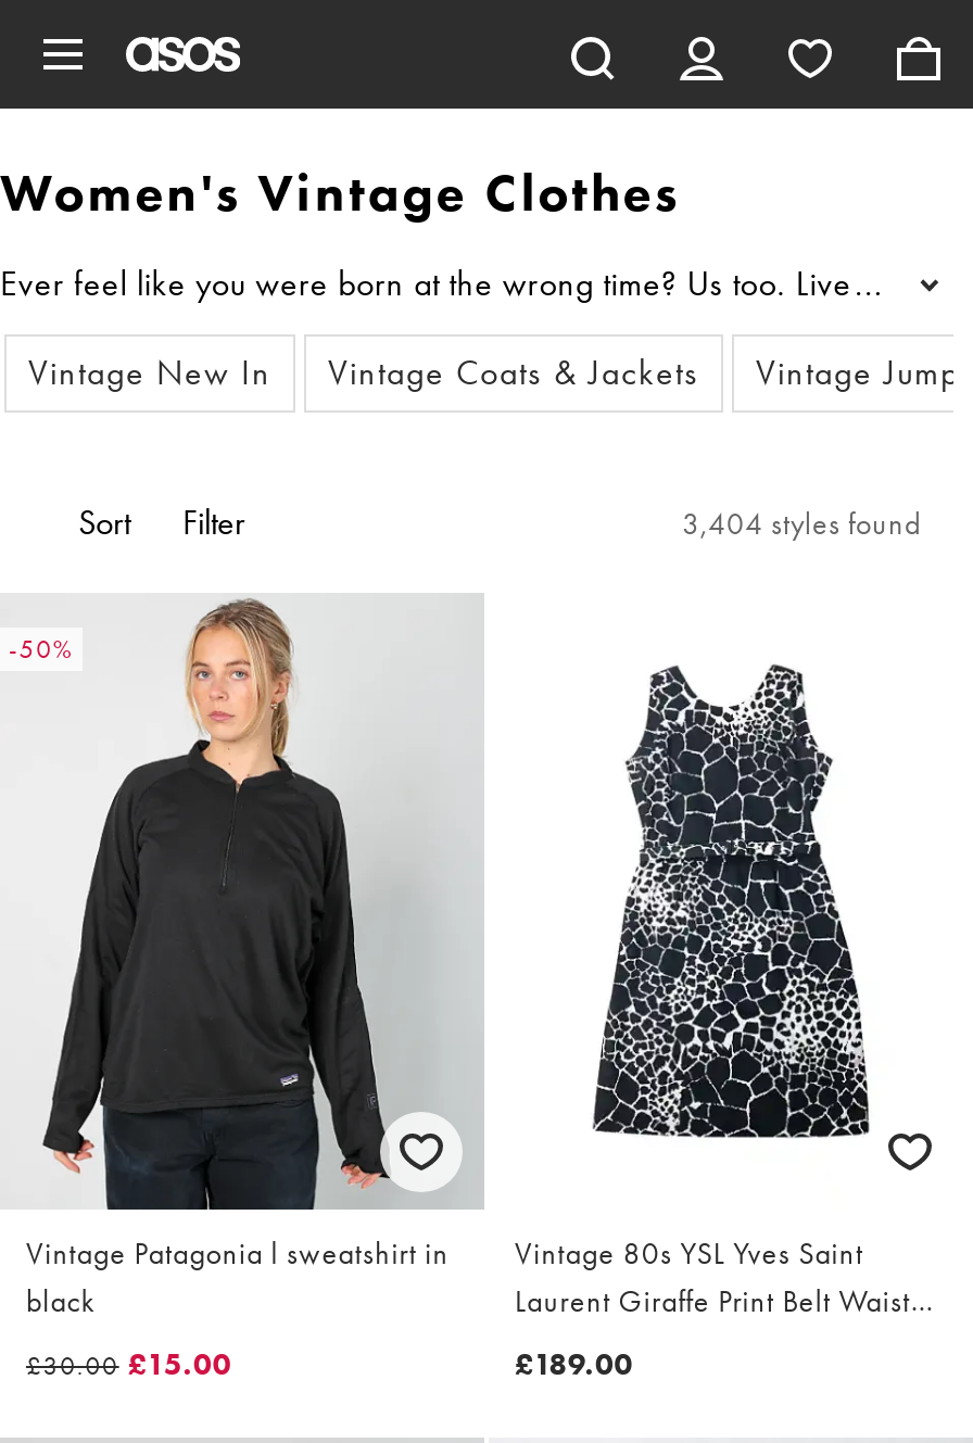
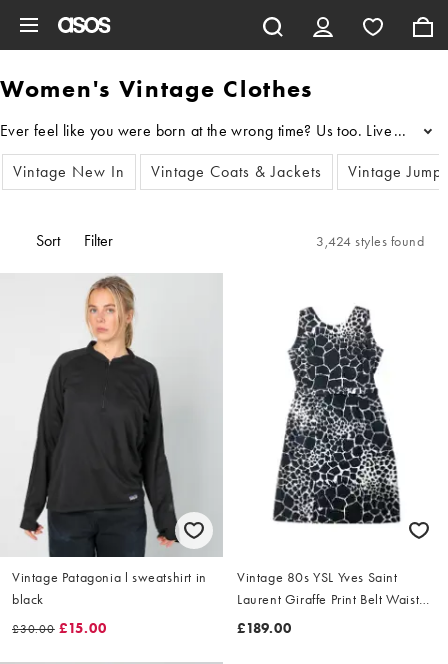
[9,504,921,667] 3,404 styles found | -50% -> [316,232,424,250] 3,424 styles found

